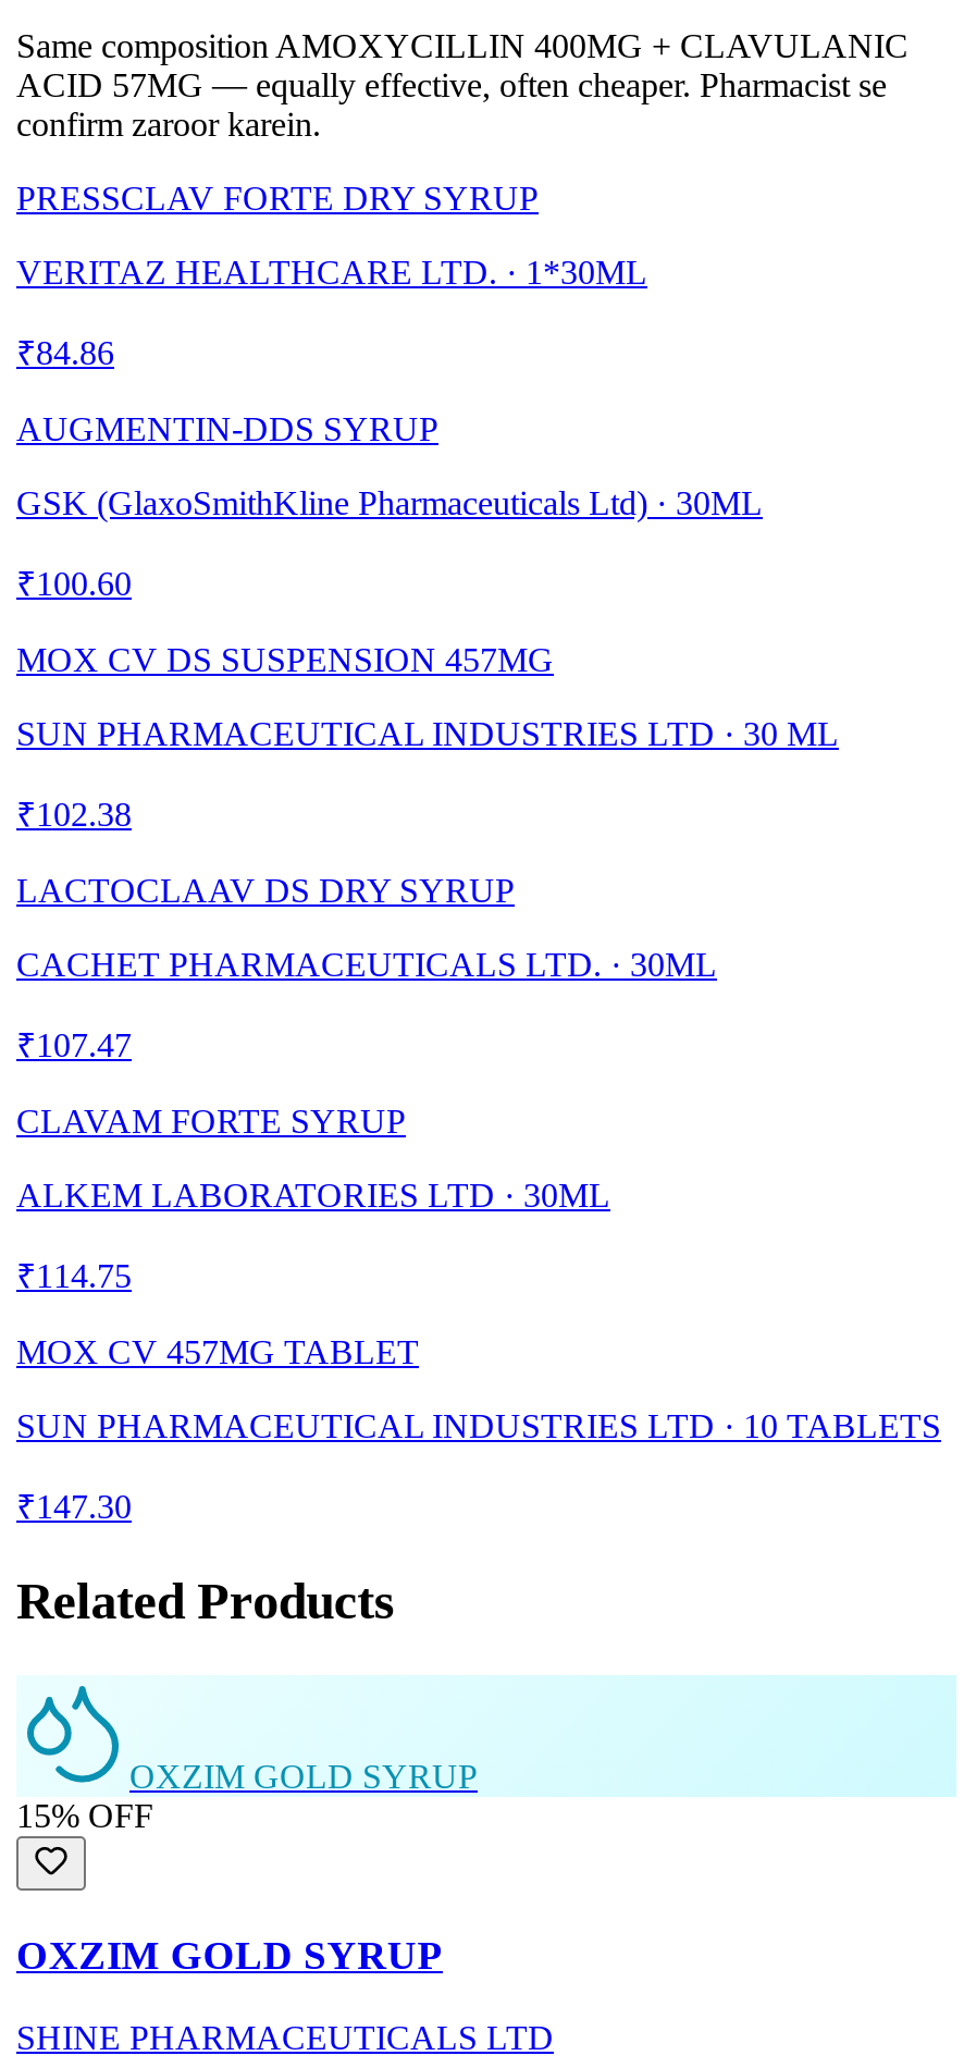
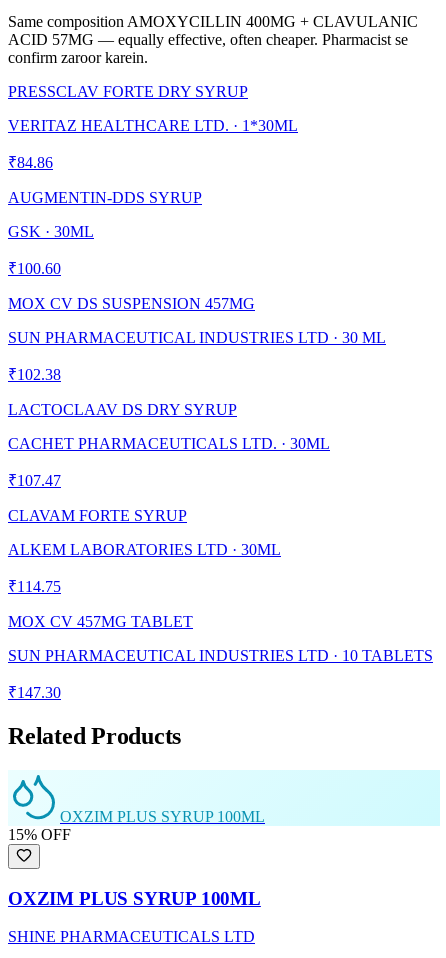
[16,485,763,522] GSK (GlaxoSmithKline Pharmaceuticals Ltd) · 30ML -> [8,223,94,240] GSK · 30ML
[129,1758,478,1795] OXZIM GOLD SYRUP -> [60,808,265,825] OXZIM PLUS SYRUP 100ML
[16,1931,443,1977] OXZIM GOLD SYRUP -> [8,888,261,909] OXZIM PLUS SYRUP 100ML

